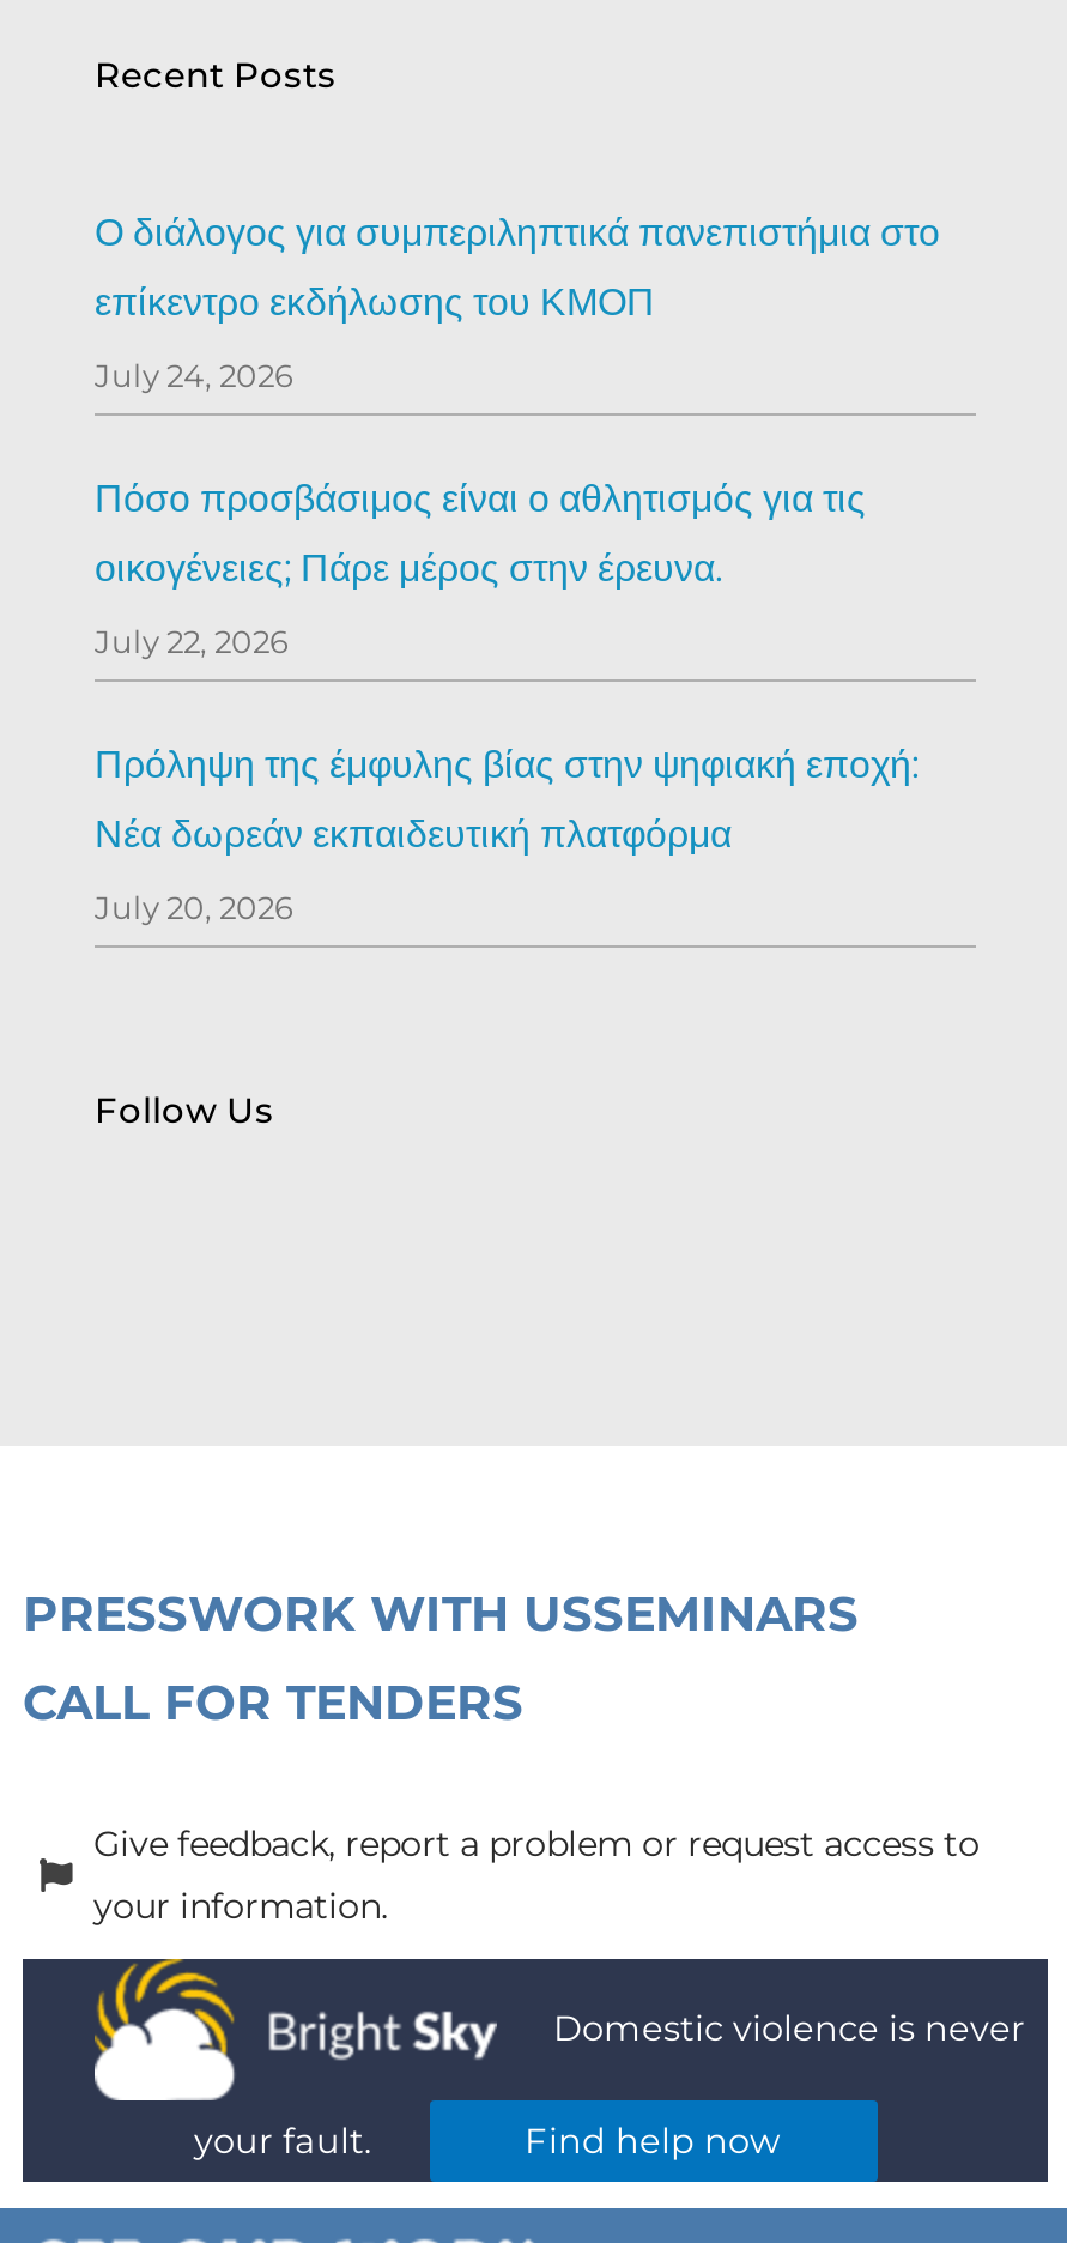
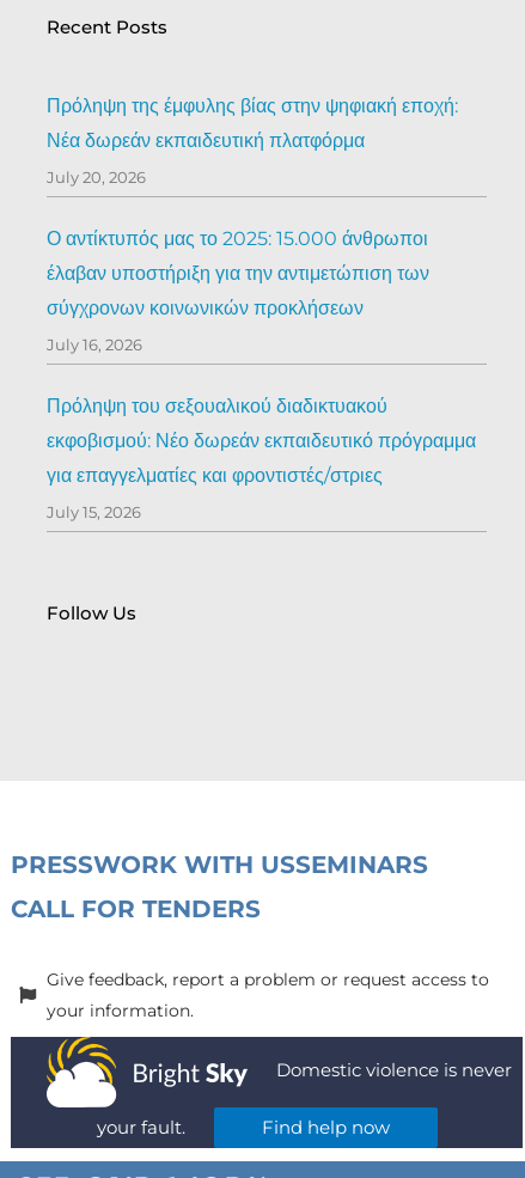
[95,211,940,662] Ο διάλογος για συμπεριληπτικά πανεπιστήμια στο | επίκεντρο εκδήλωσης του ΚΜΟΠ | July 24, 2026 | Πόσο προσβάσιμος είναι ο αθλητισμός για τις | οικογένειες; Πάρε μέρος στην έρευνα. | July 22, 2026 -> none
moved [95,743,919,928] -> [47,95,458,187]: Πρόληψη της έμφυλης βίας στην ψηφιακή εποχή: | Νέα δωρεάν εκπαιδευτική πλατφόρμα | July 20, 2026
none -> [47,227,476,522] Ο αντίκτυπός μας το 2025: 15.000 άνθρωποι | έλαβαν υποστήριξη για την αντιμετώπιση των | σύγχρονων κοινωνικών προκλήσεων | July 16, 2026 | Πρόληψη του σεξουαλικού διαδικτυακού | εκφοβισμού: Νέο δωρεάν εκπαιδευτικό πρόγραμμα | για επαγγελματίες και φροντιστές/στριες | July 15, 2026

